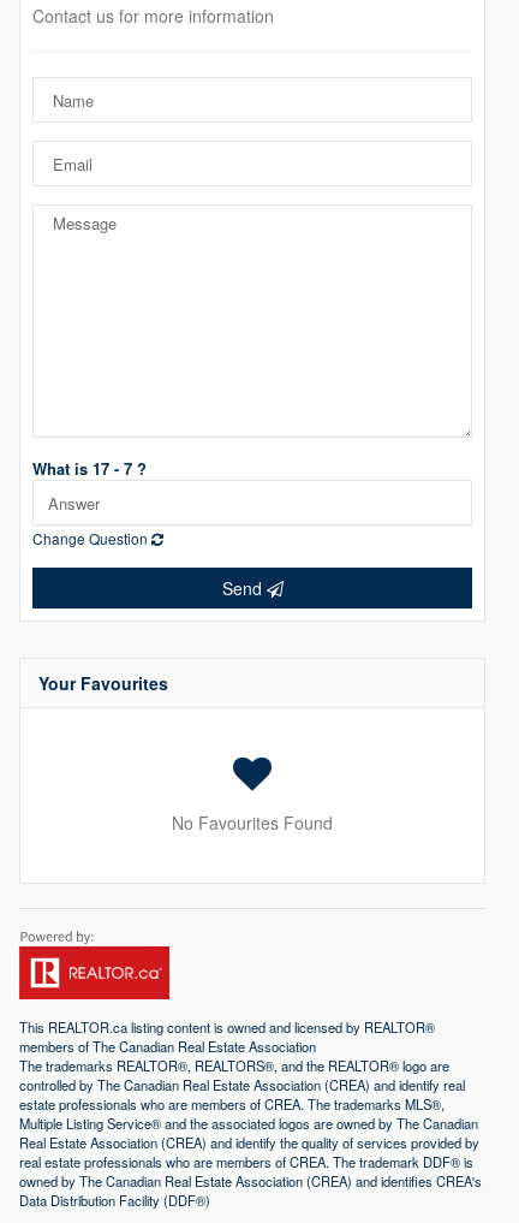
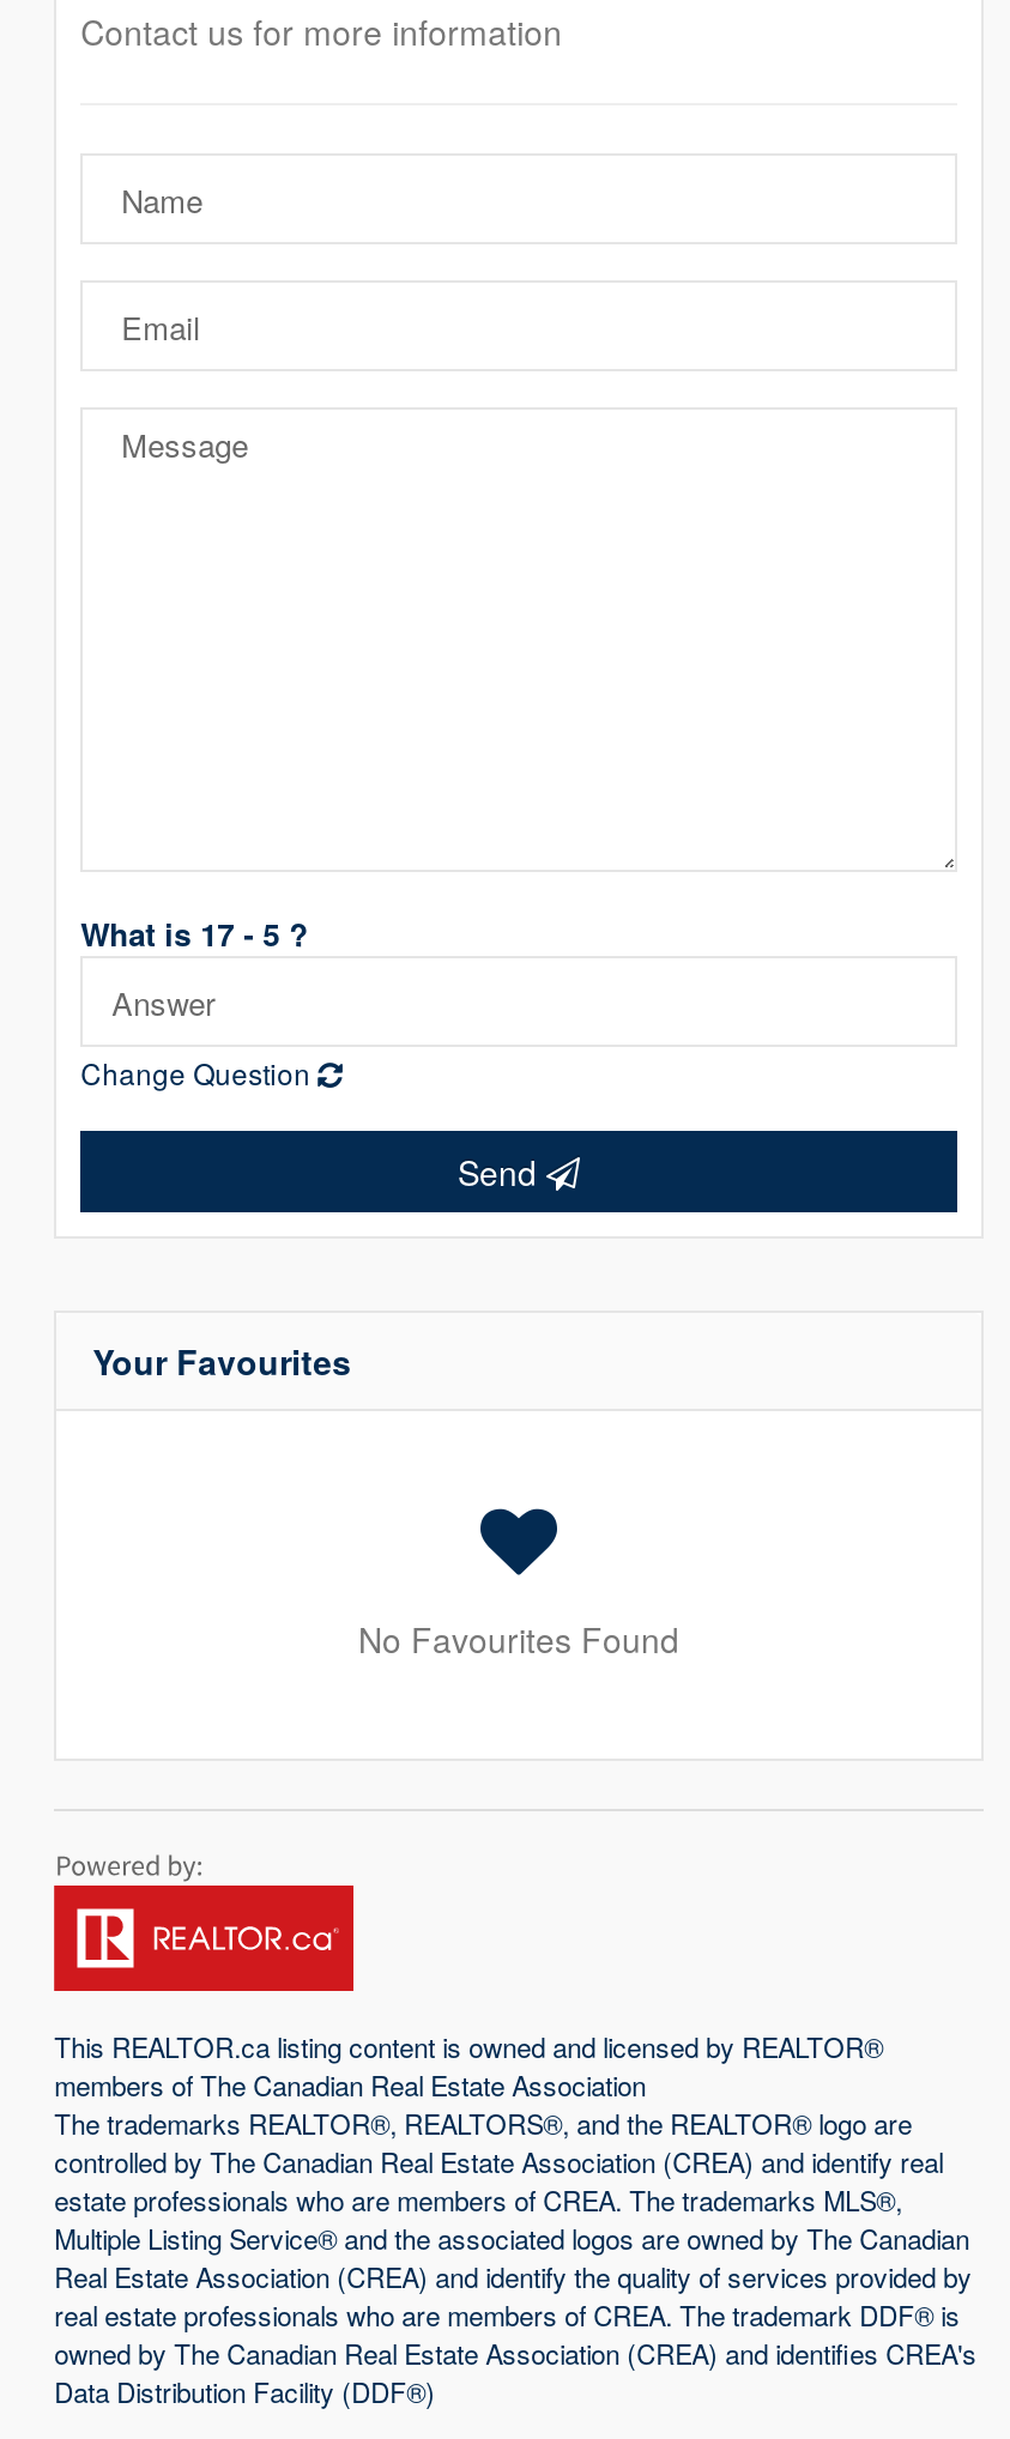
[33,457,147,480] What is 17 - 7 ? -> [81,911,308,956] What is 17 - 5 ?

